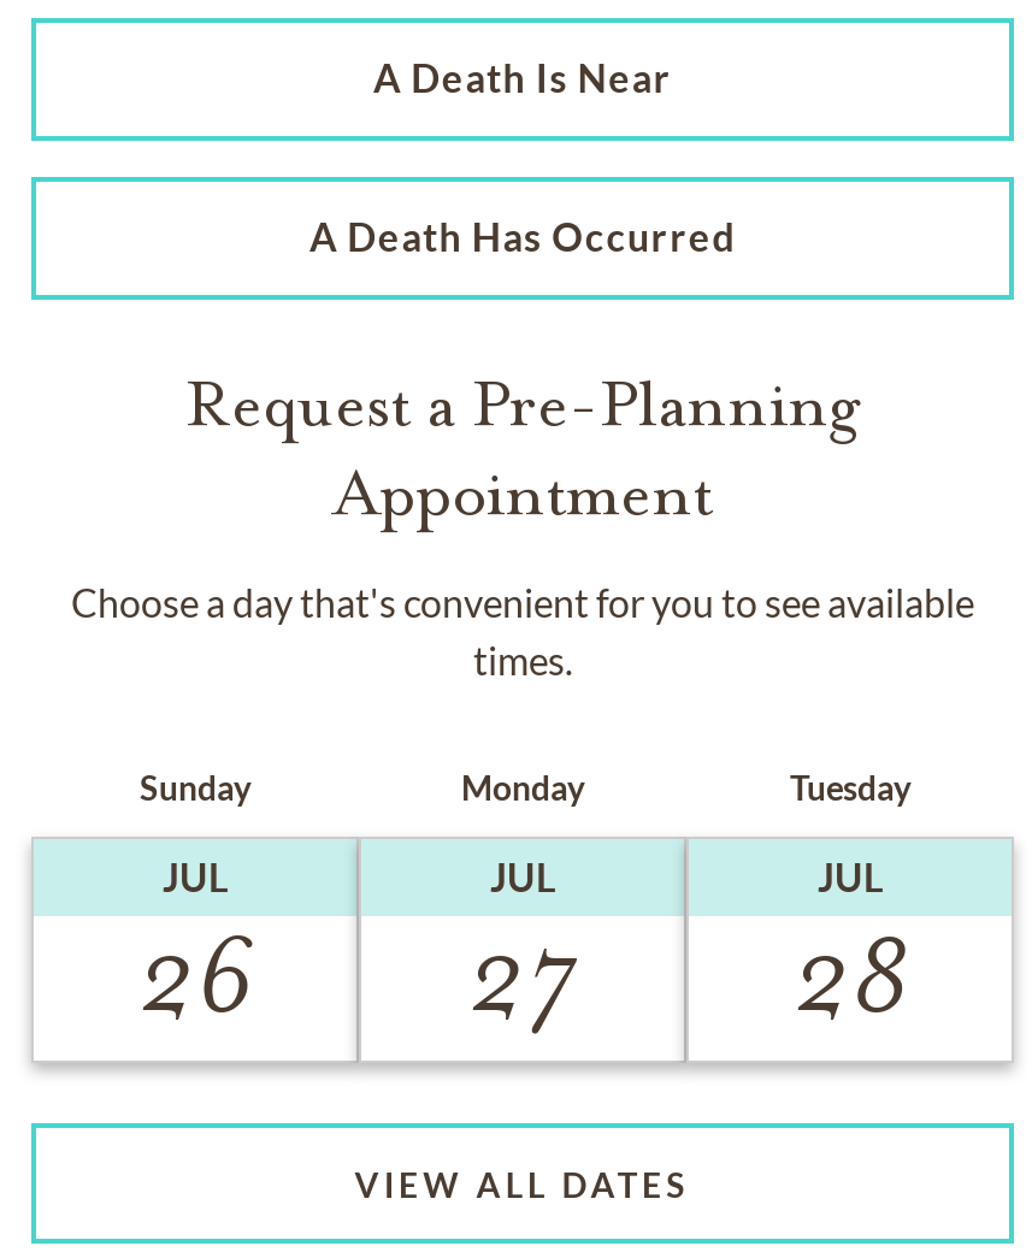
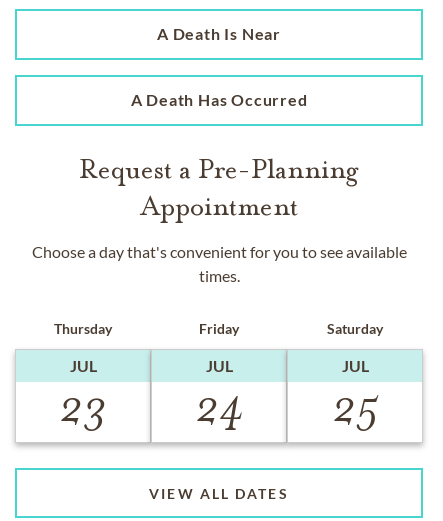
[140,766,250,807] Sunday -> [54,319,112,336] Thursday
[461,766,584,807] Monday -> [199,319,239,336] Friday
[790,766,910,807] Tuesday -> [327,319,383,336] Saturday
[137,908,253,1043] 26 -> [59,378,107,434] 23
[467,908,578,1043] 27 -> [194,378,243,434] 24
[792,908,908,1043] 28 -> [331,378,378,434] 25

